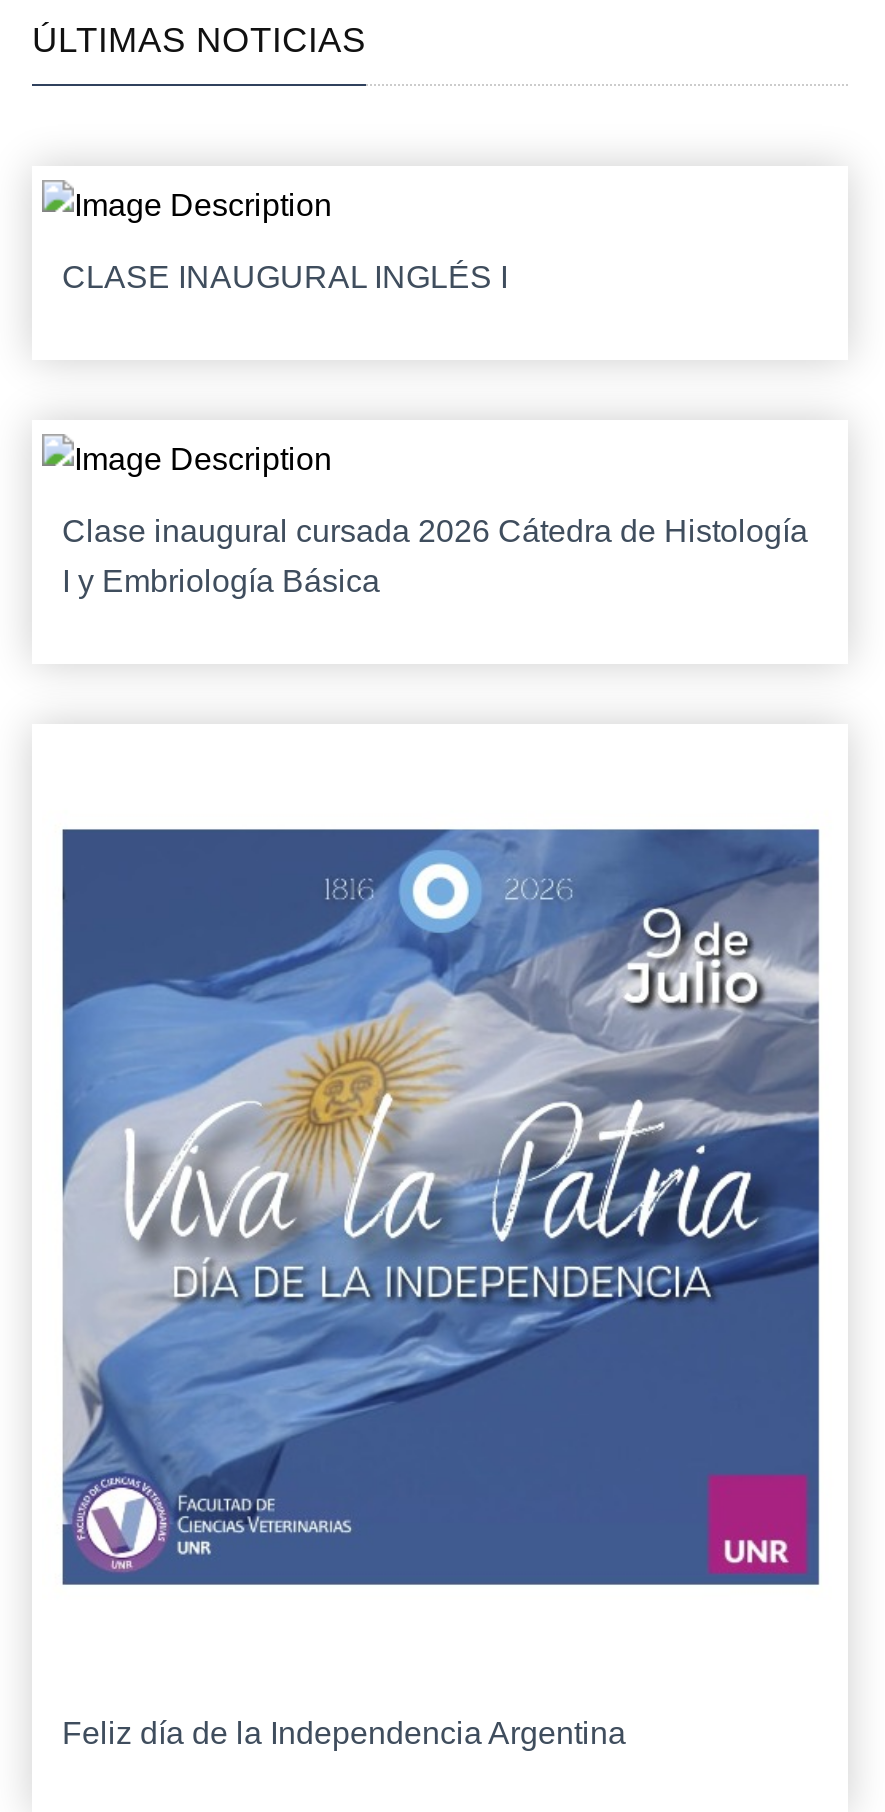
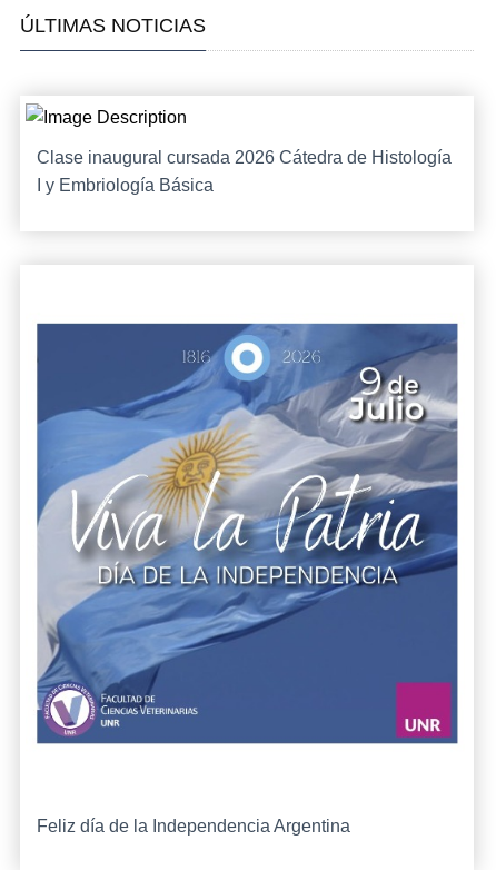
[62,260,508,294] CLASE INAUGURAL INGLÉS I -> none

